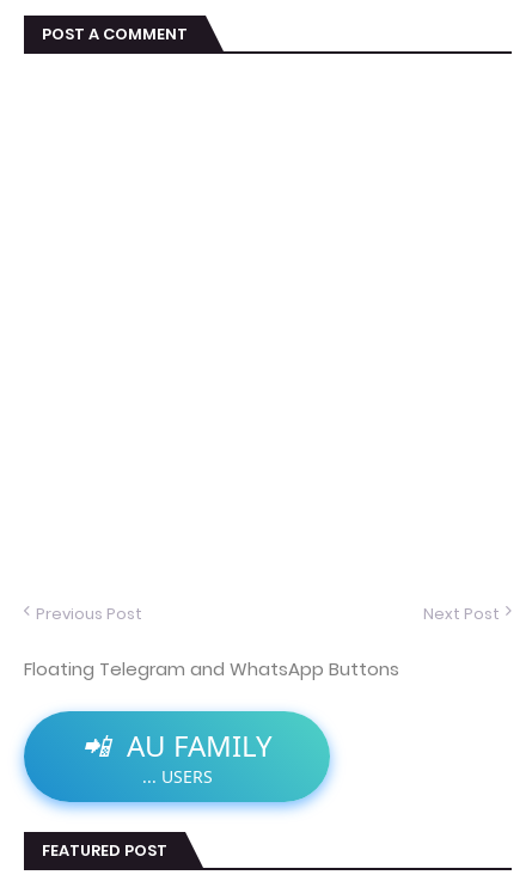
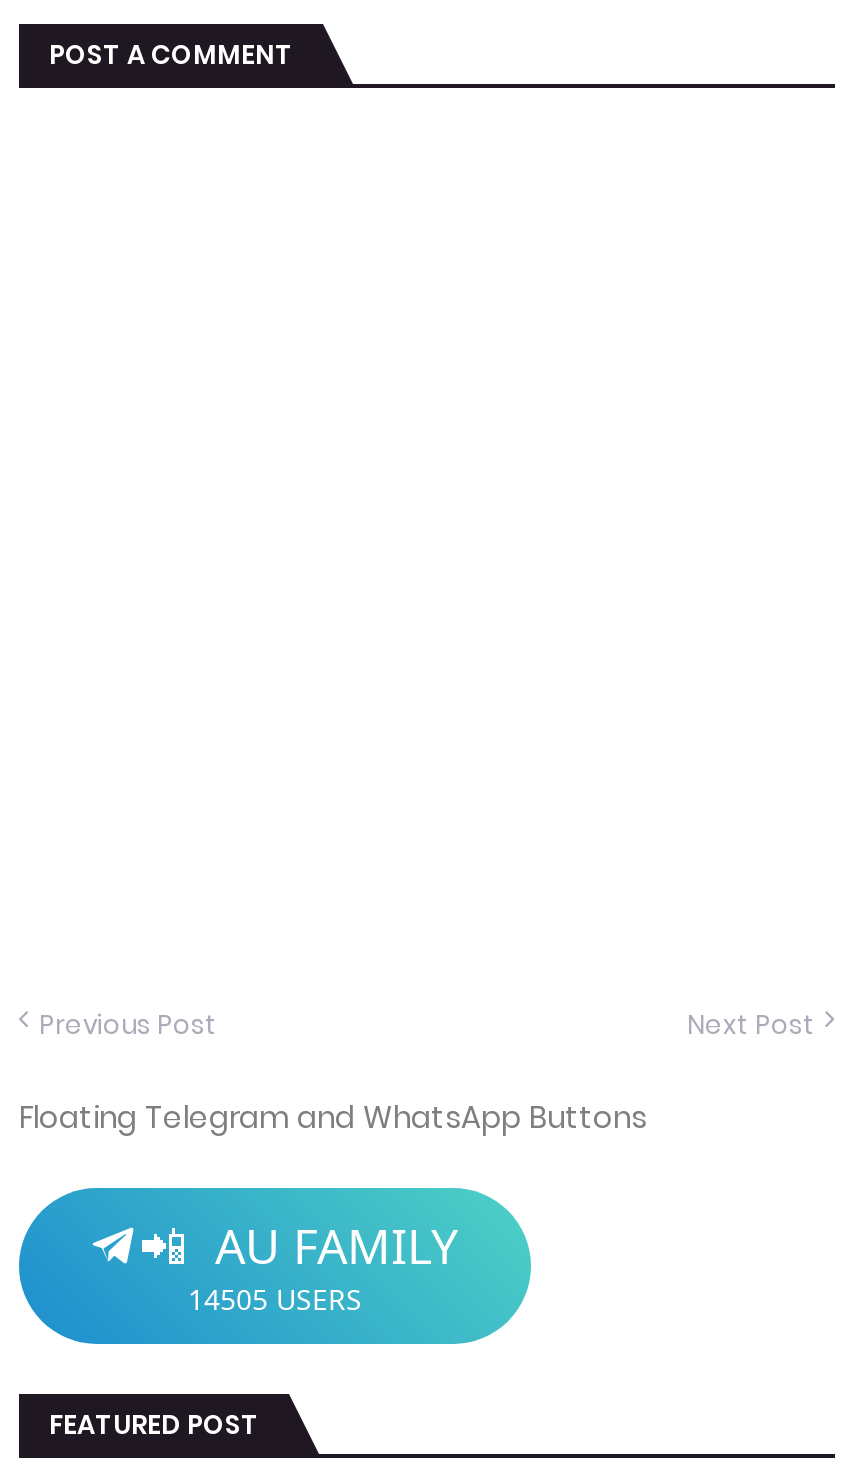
[142,764,212,787] ... USERS -> [188,1279,362,1317] 14505 USERS

